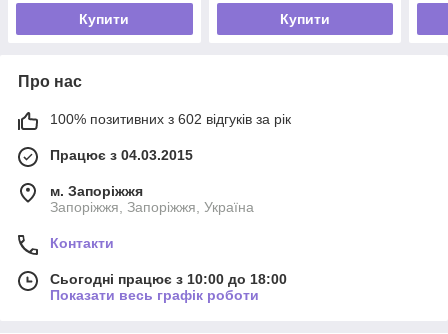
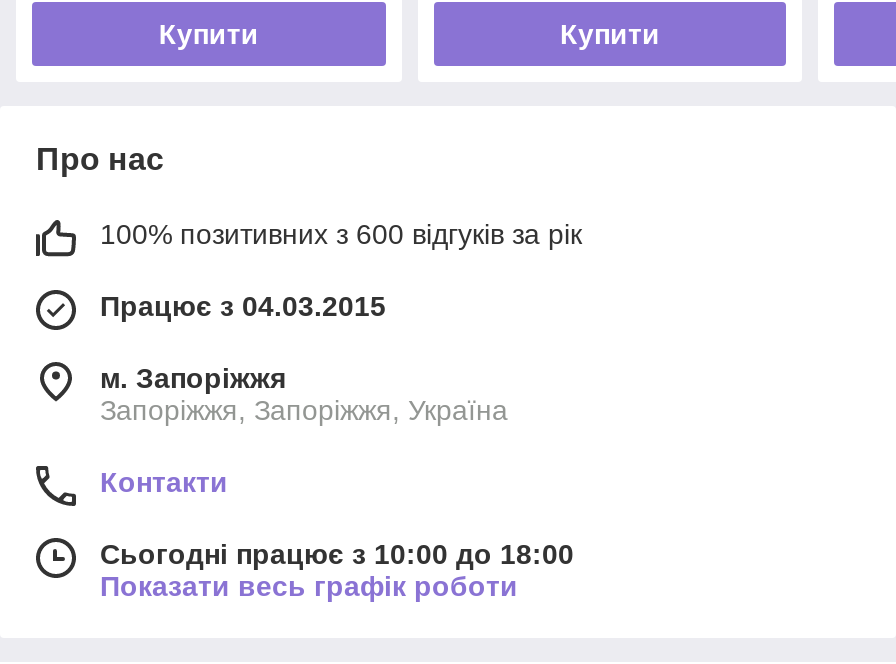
[50,111,291,127] 100% позитивних з 602 відгуків за рік -> [100,218,582,250] 100% позитивних з 600 відгуків за рік

